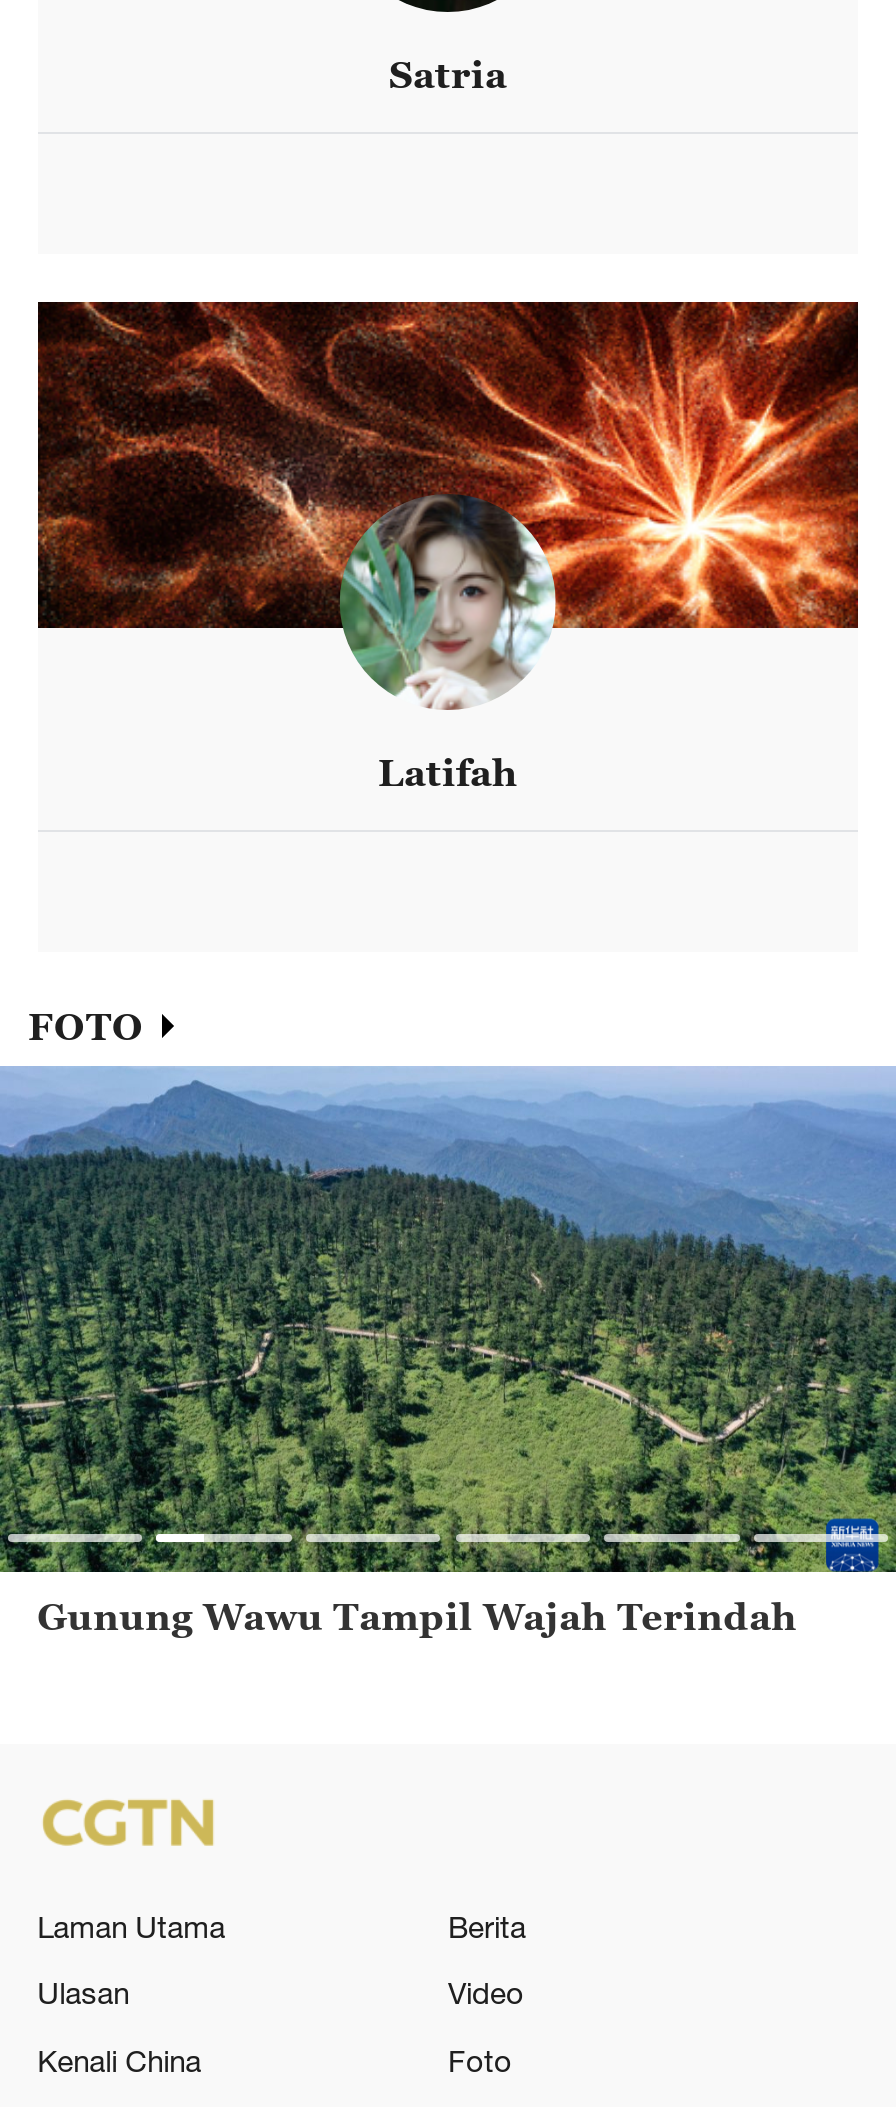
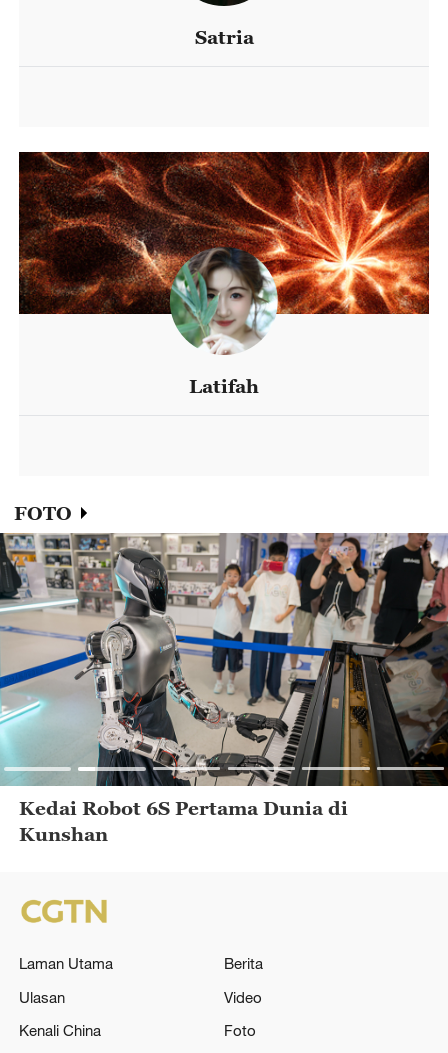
[6,1066,890,1638] [image] | Gunung Wawu Tampil Wajah Terindah -> [3,532,445,845] [image] | Kedai Robot 6S Pertama Dunia di | Kunshan

